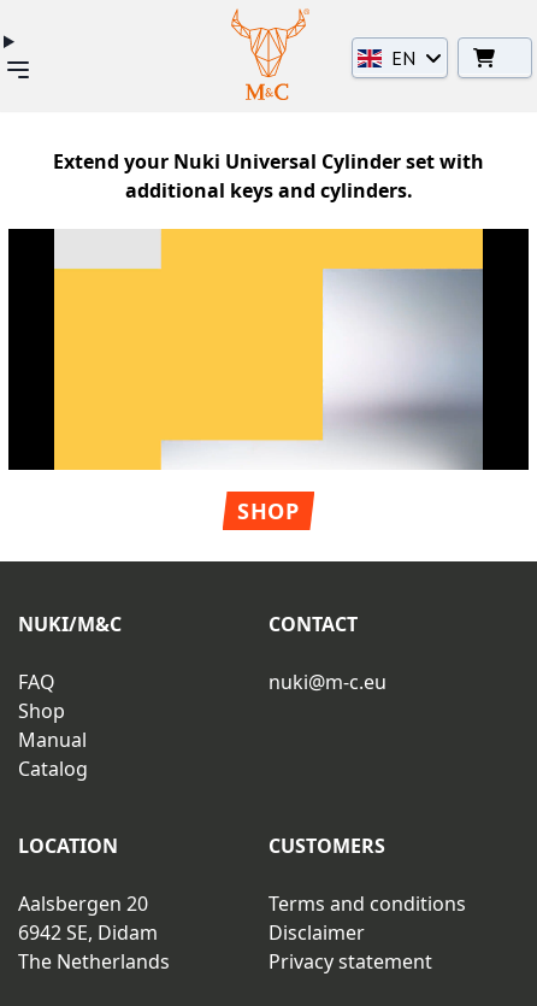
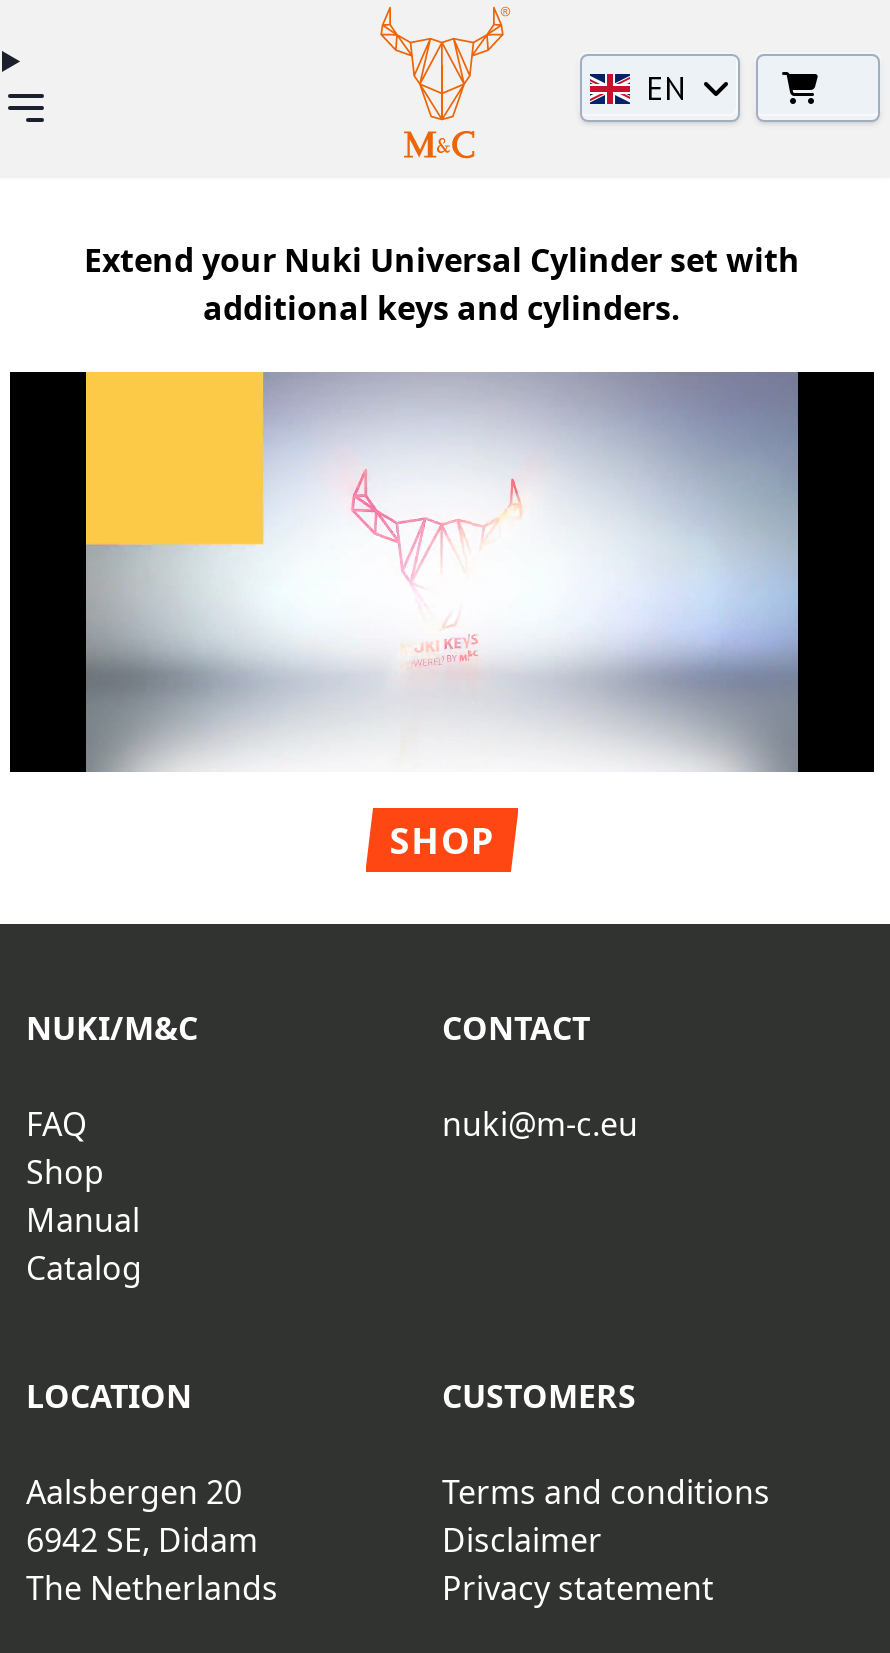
[53,228,484,471] [image] -> [84,370,800,774] [image]

